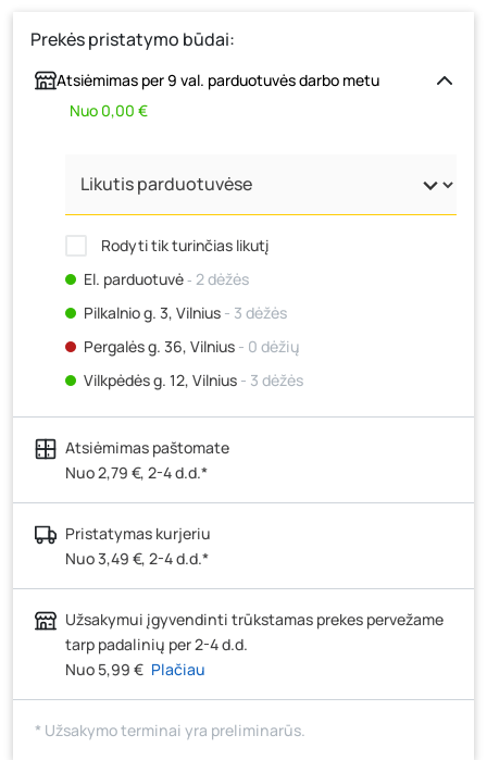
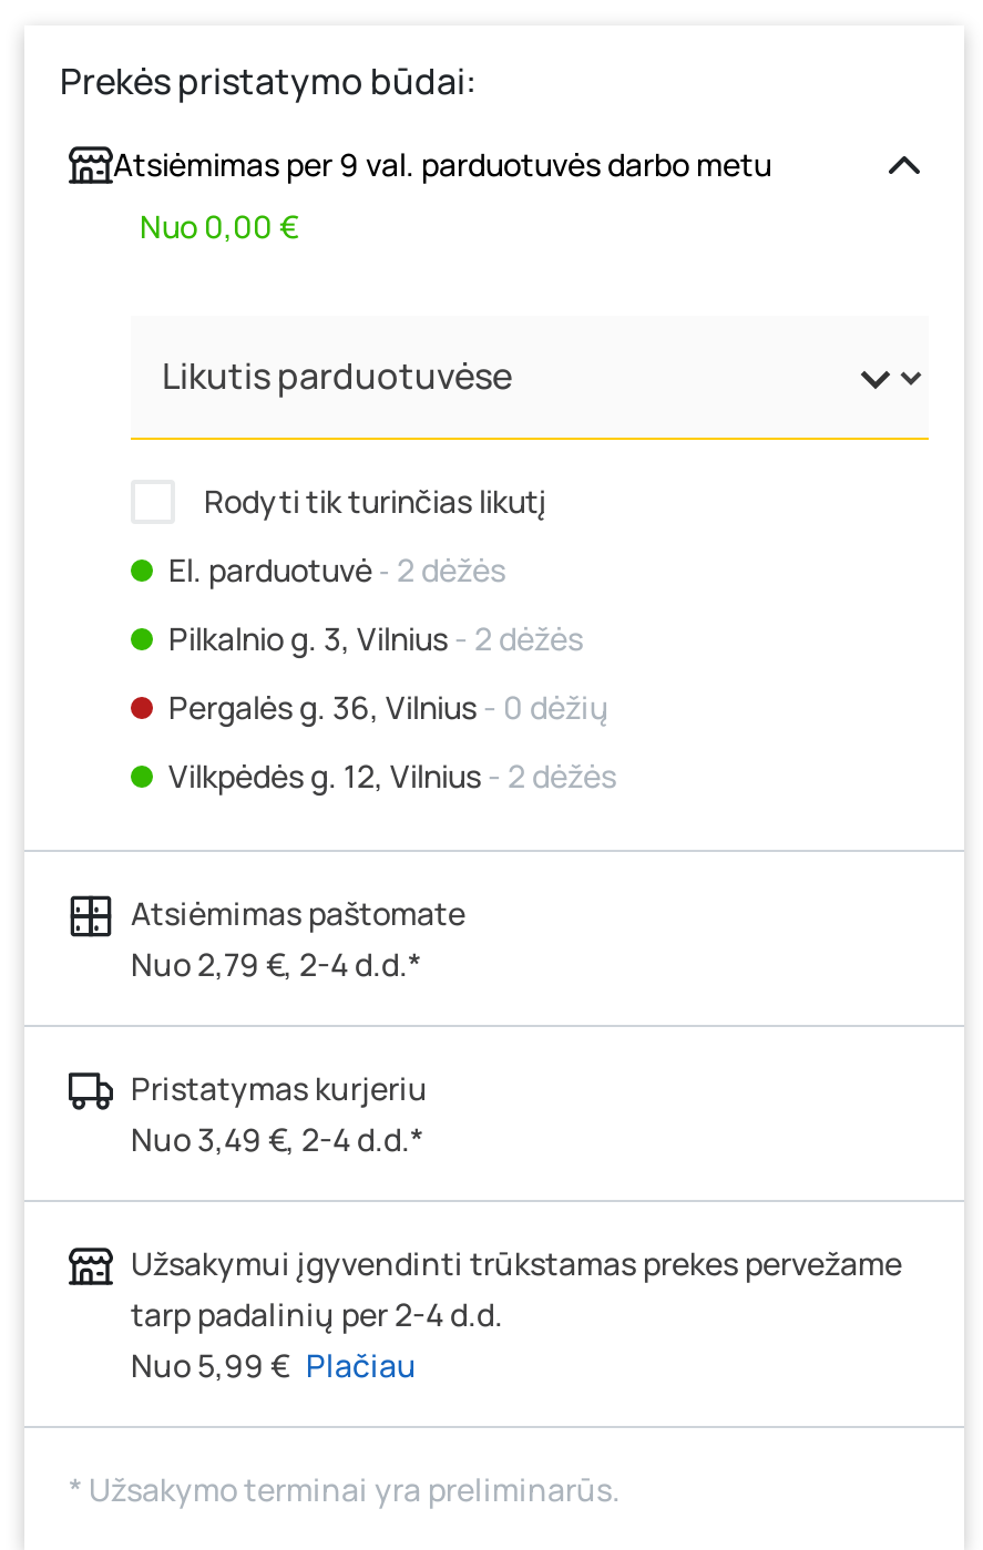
[84,302,287,322] Pilkalnio g. 3, Vilnius - 3 dėžės -> [168,616,583,658] Pilkalnio g. 3, Vilnius - 2 dėžės
[84,369,303,390] Vilkpėdės g. 12, Vilnius - 3 dėžės -> [168,754,616,796] Vilkpėdės g. 12, Vilnius - 2 dėžės

